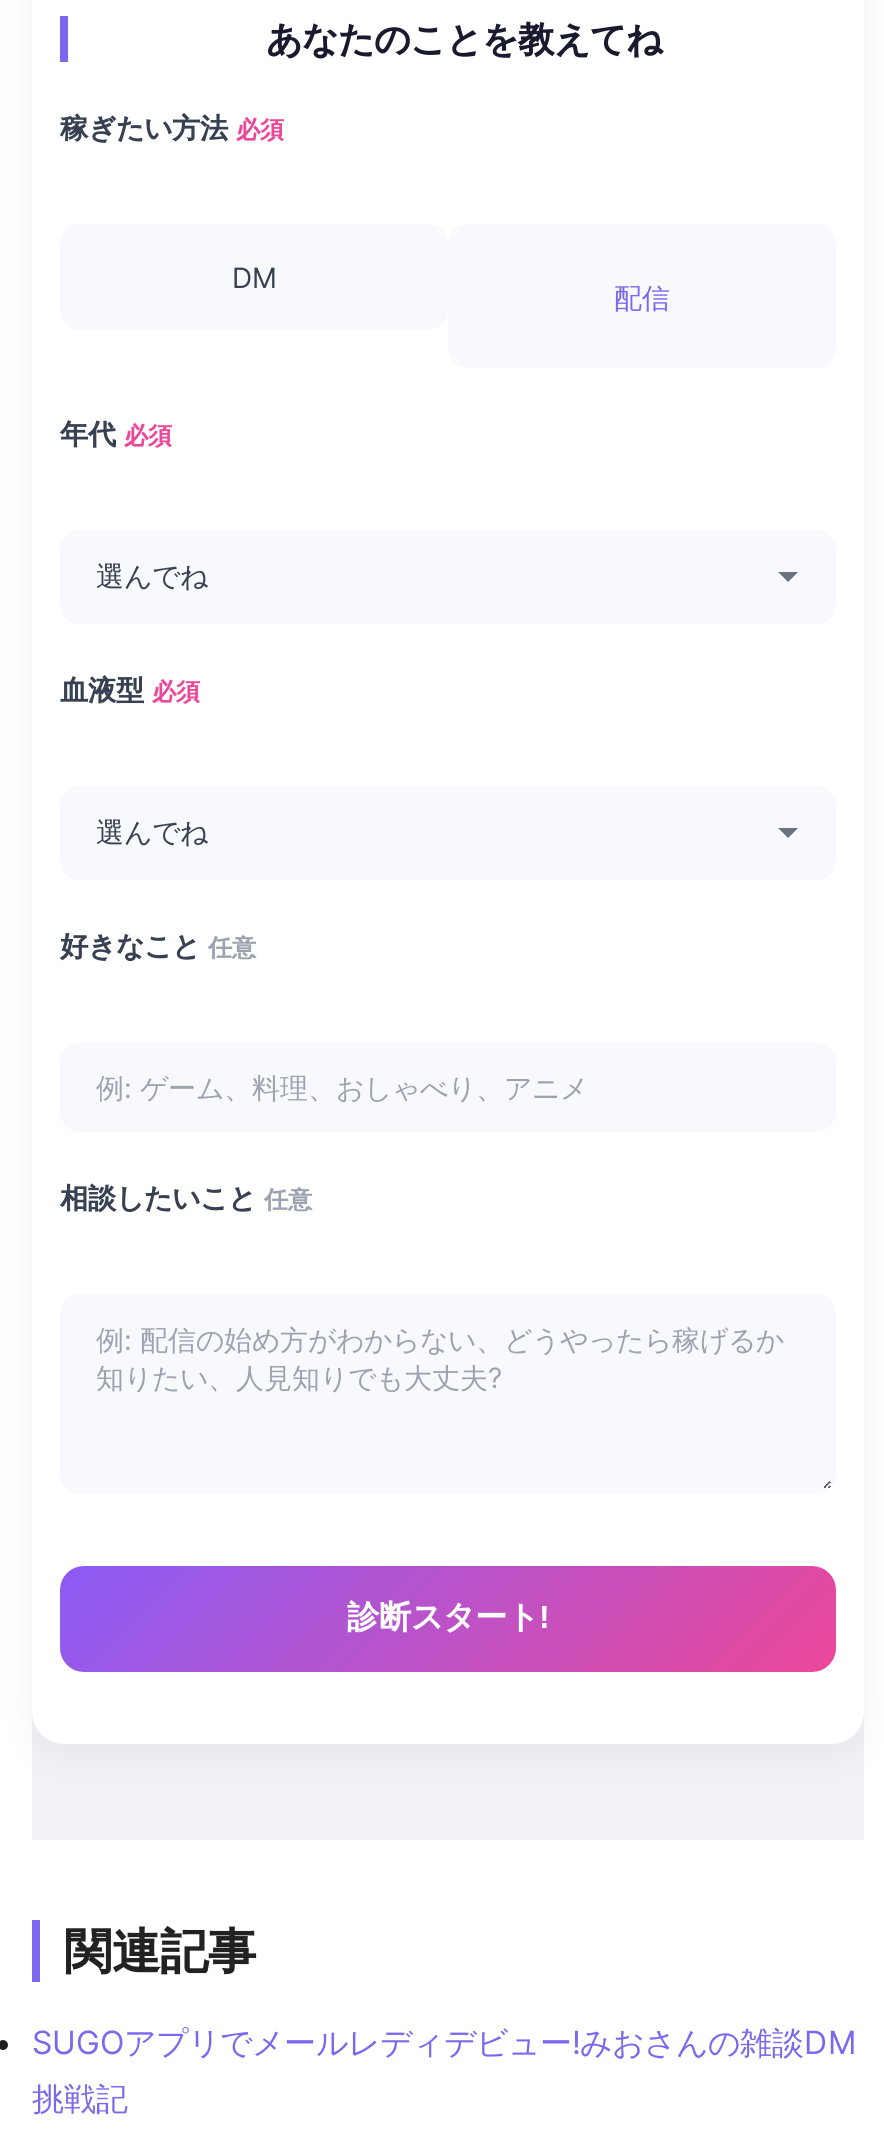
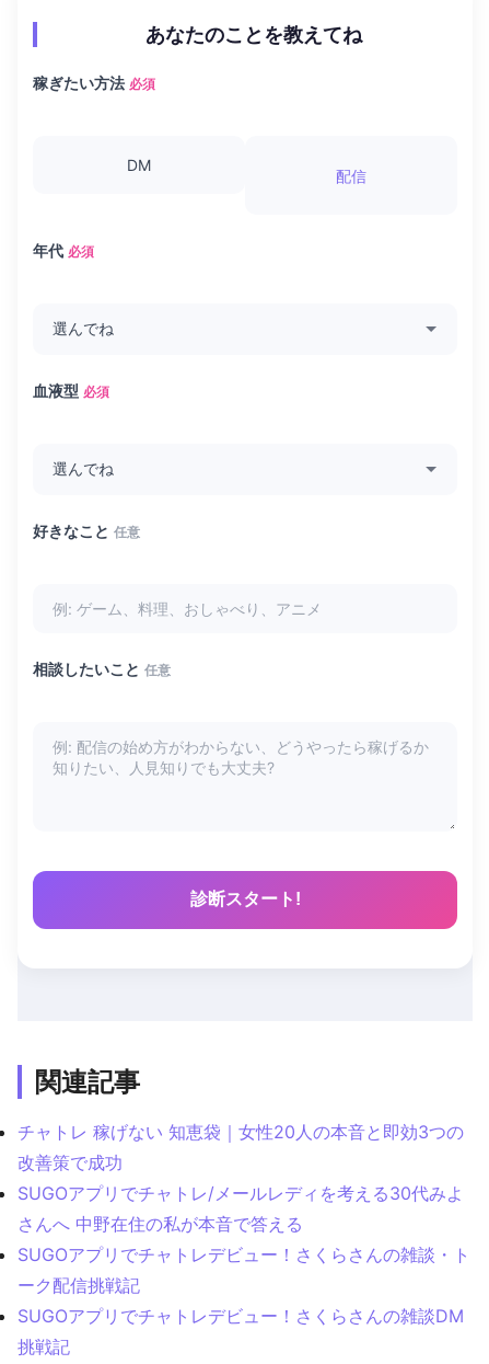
[32,2023,856,2063] SUGOアプリでメールレディデビュー!みおさんの雑談DM -> [18,1121,470,1327] チャトレ 稼げない 知恵袋｜女性20人の本音と即効3つの | 改善策で成功 | SUGOアプリでチャトレ/メールレディを考える30代みよ | さんへ 中野在住の私が本音で答える | SUGOアプリでチャトレデビュー！さくらさんの雑談・ト | ーク配信挑戦記 | SUGOアプリでチャトレデビュー！さくらさんの雑談DM

